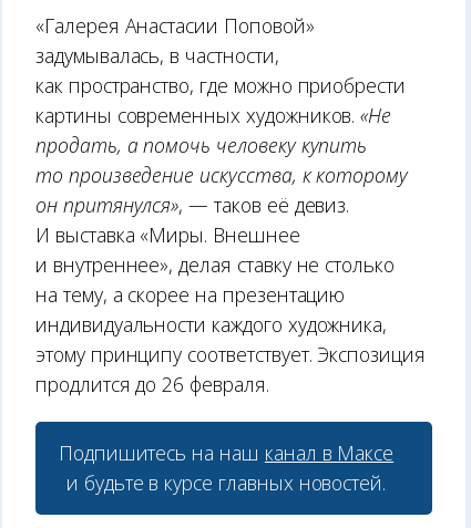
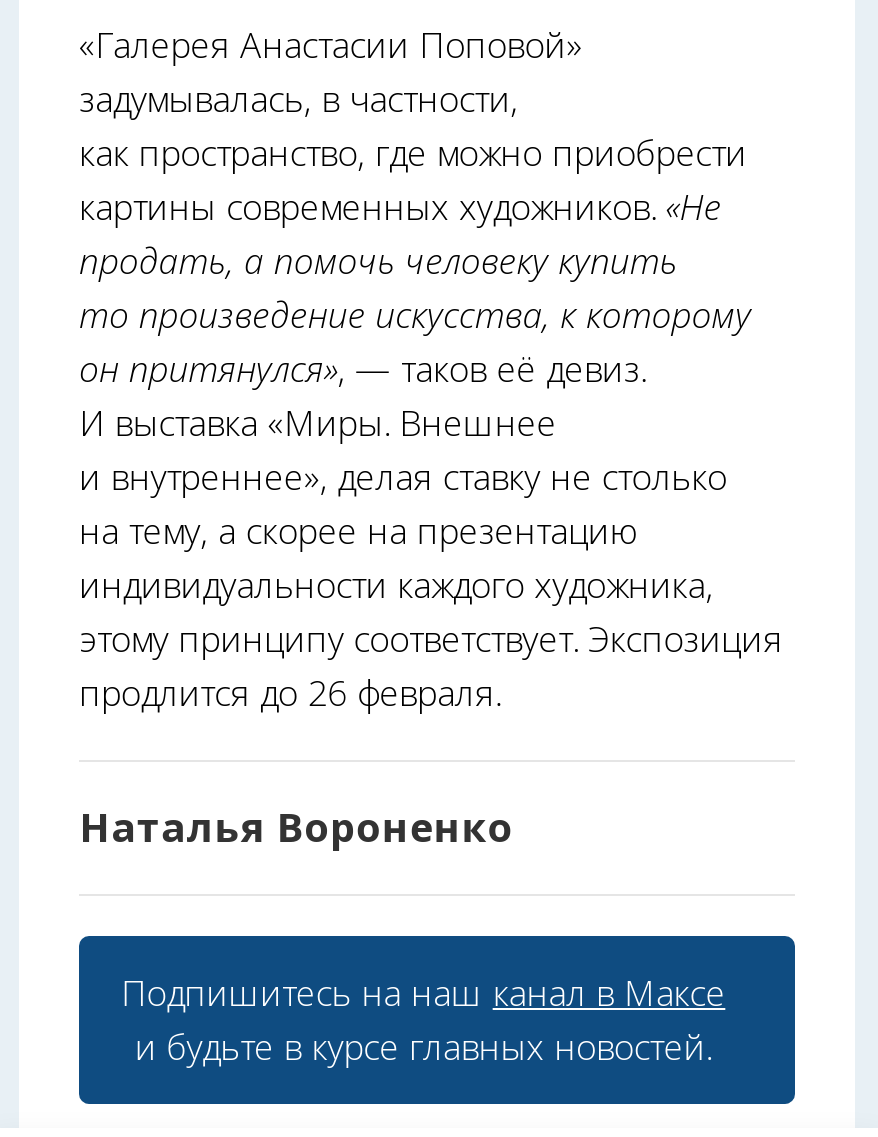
none -> [79,800,513,854] Наталья Вороненко

